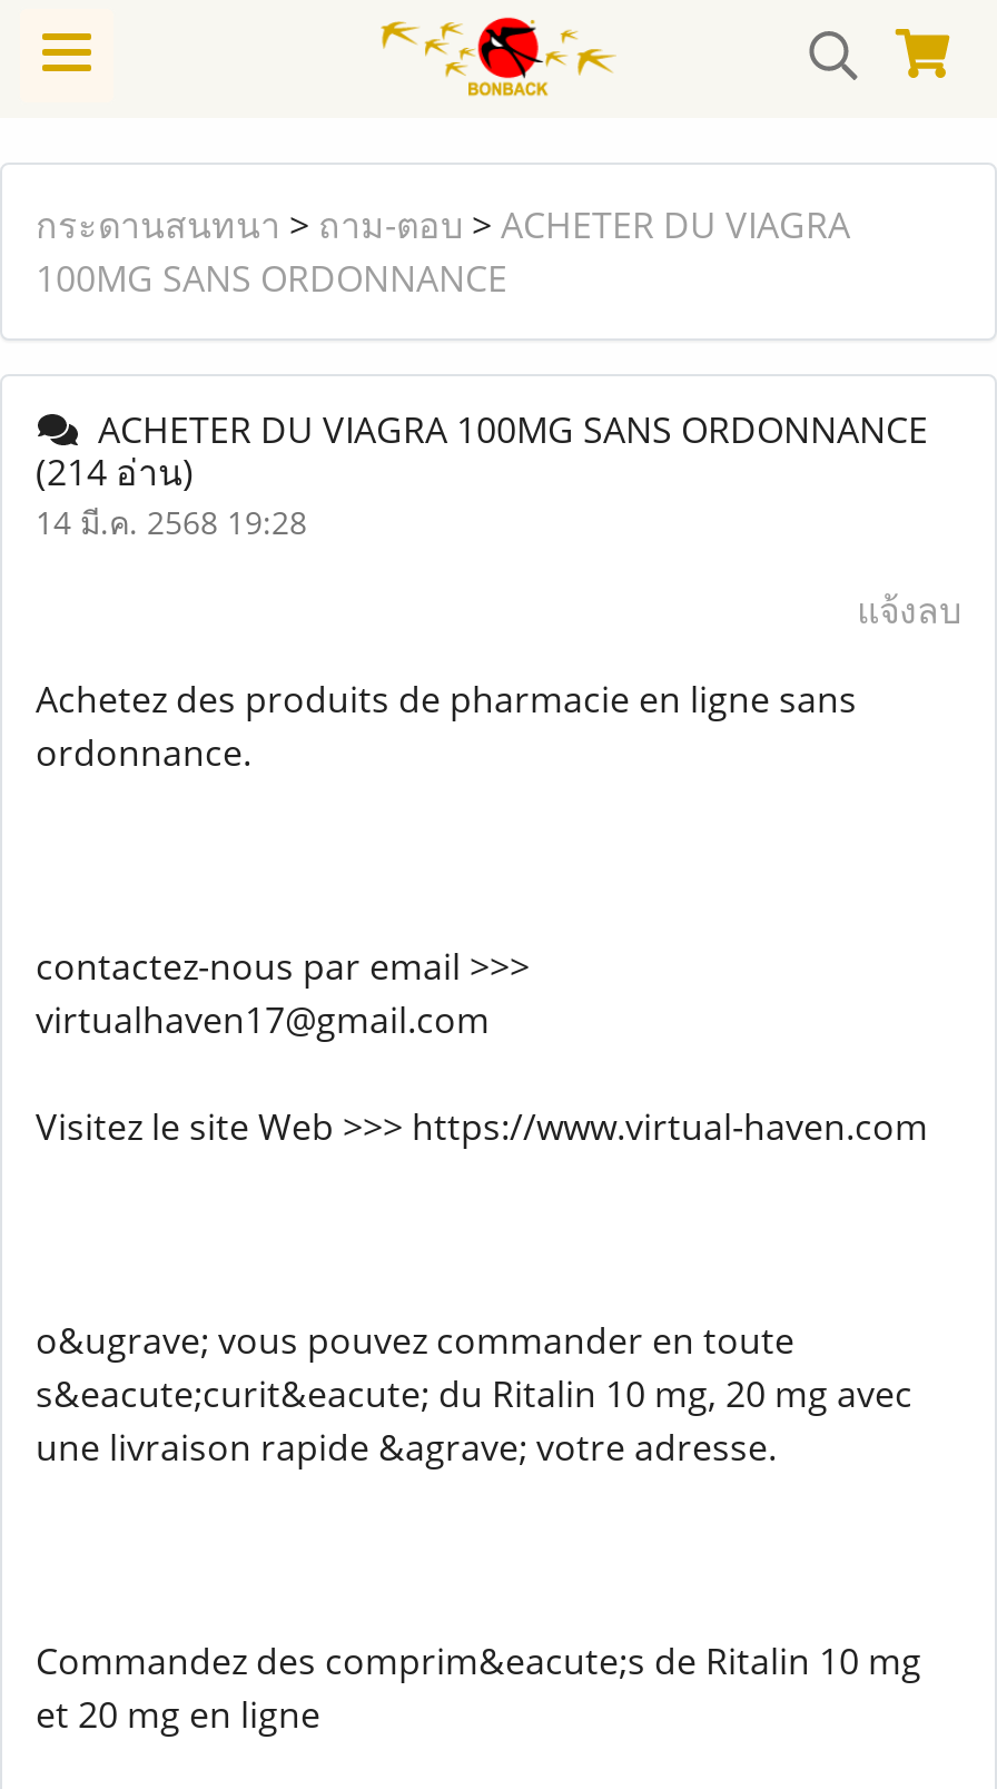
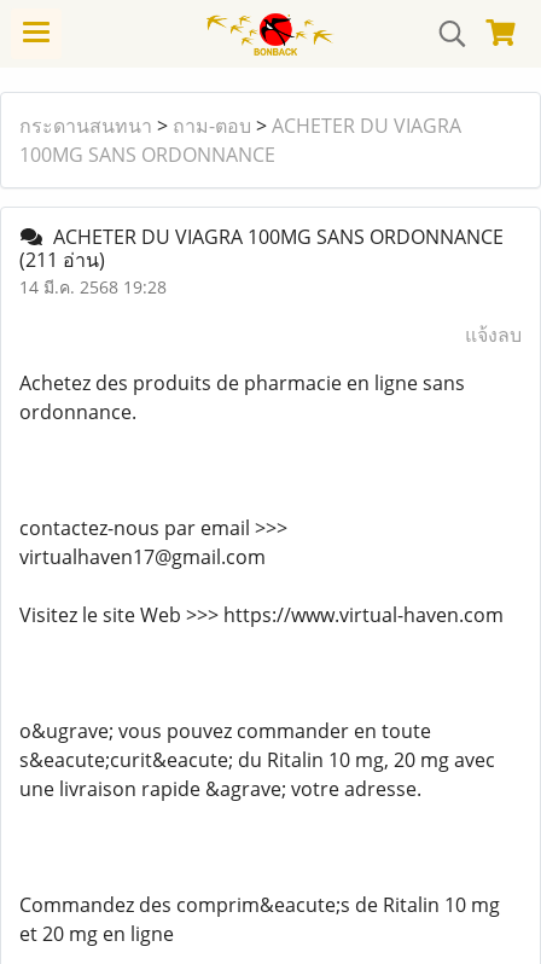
[36,448,194,497] (214 อ่าน) -> [19,246,105,273] (211 อ่าน)

